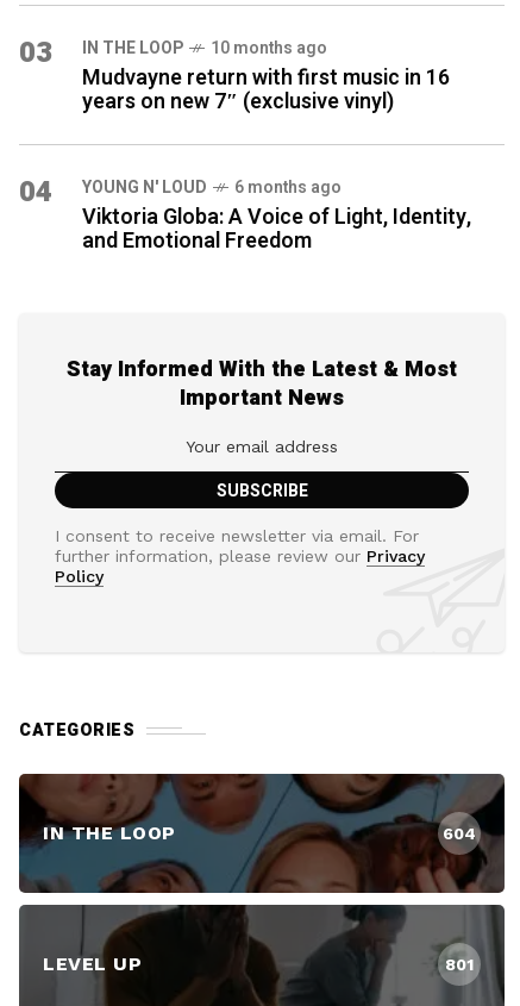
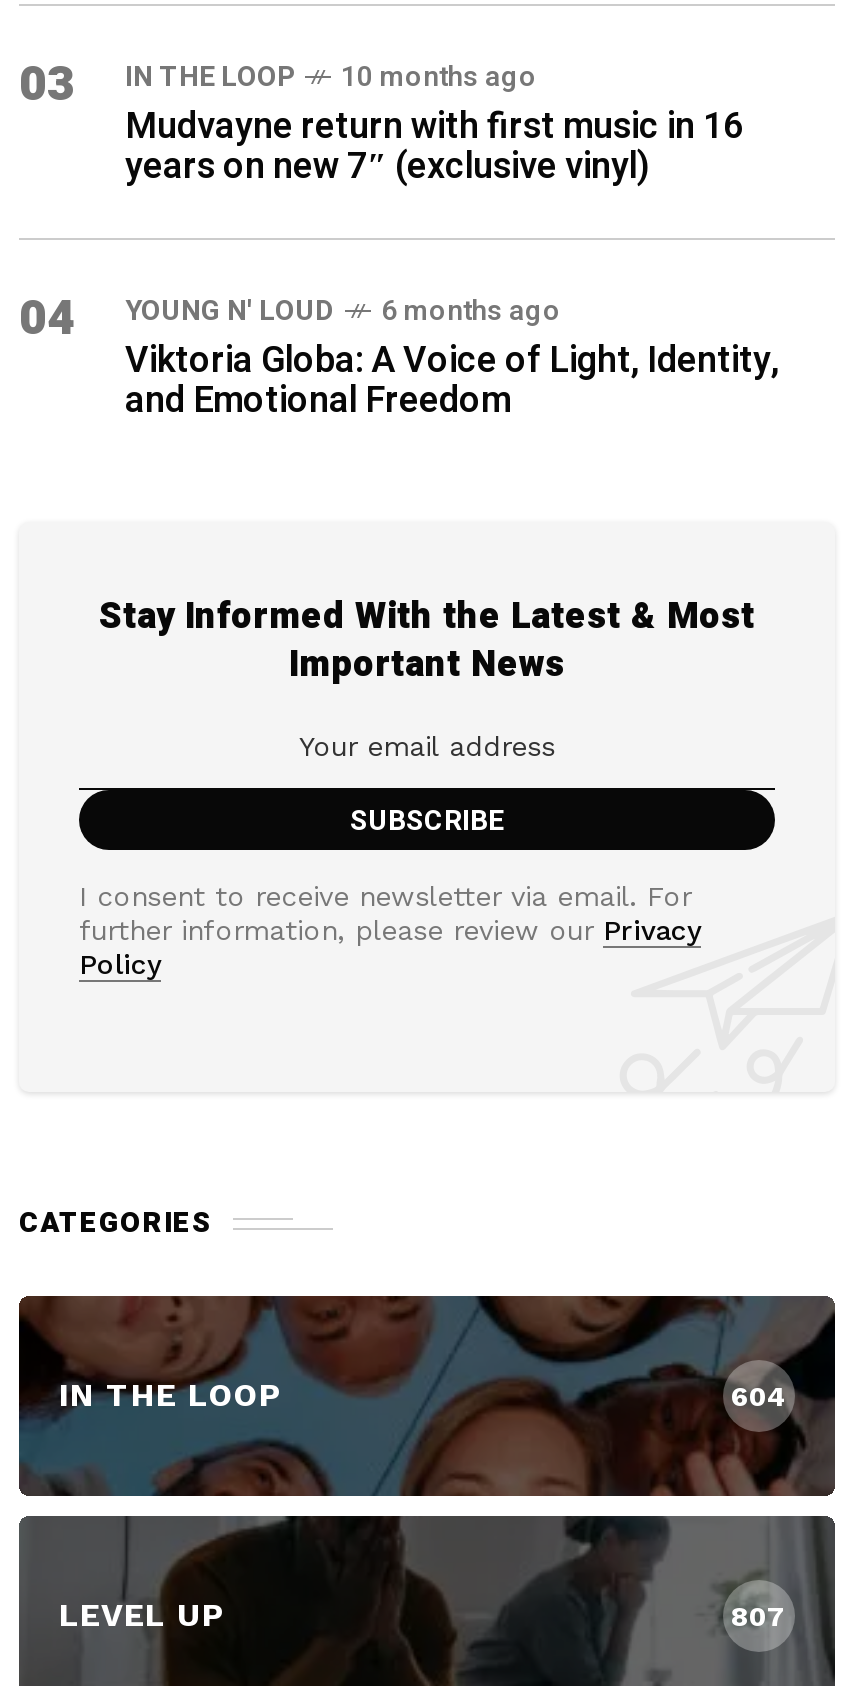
[445,955,474,974] 801 -> [731,1600,787,1632] 807

